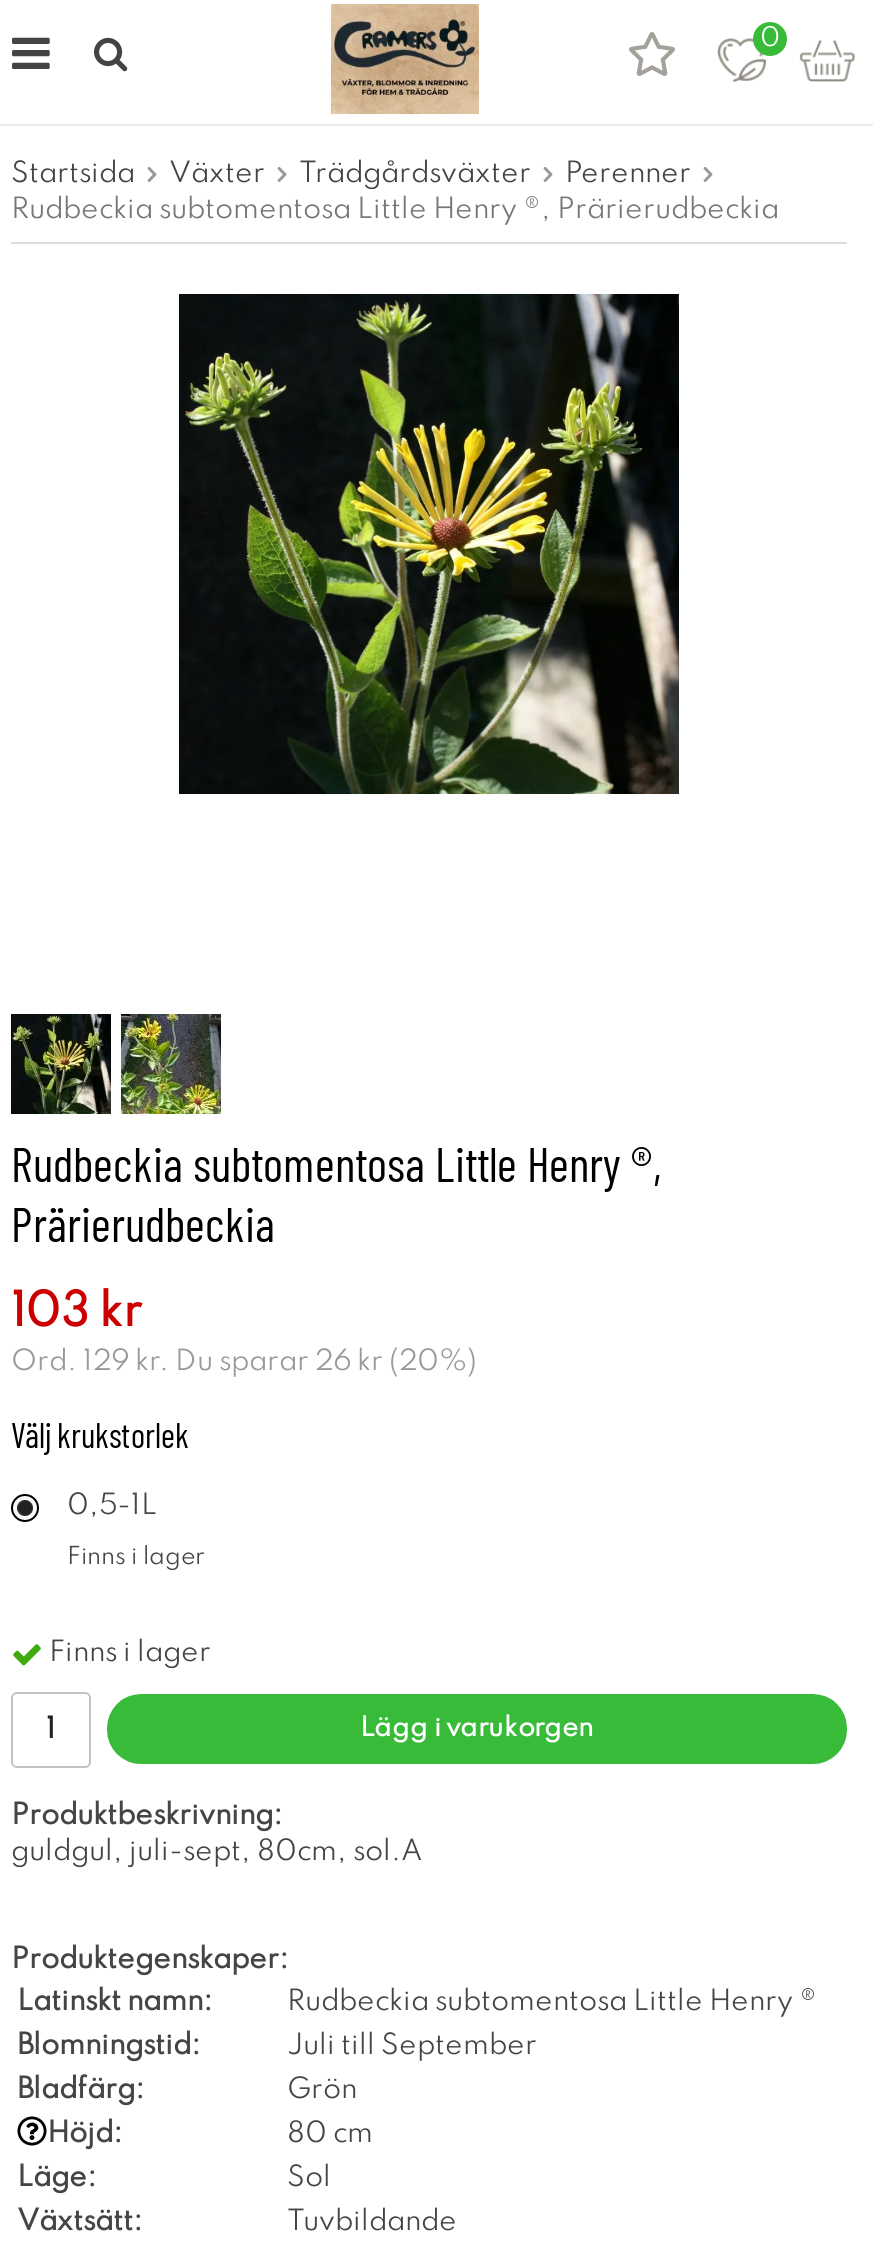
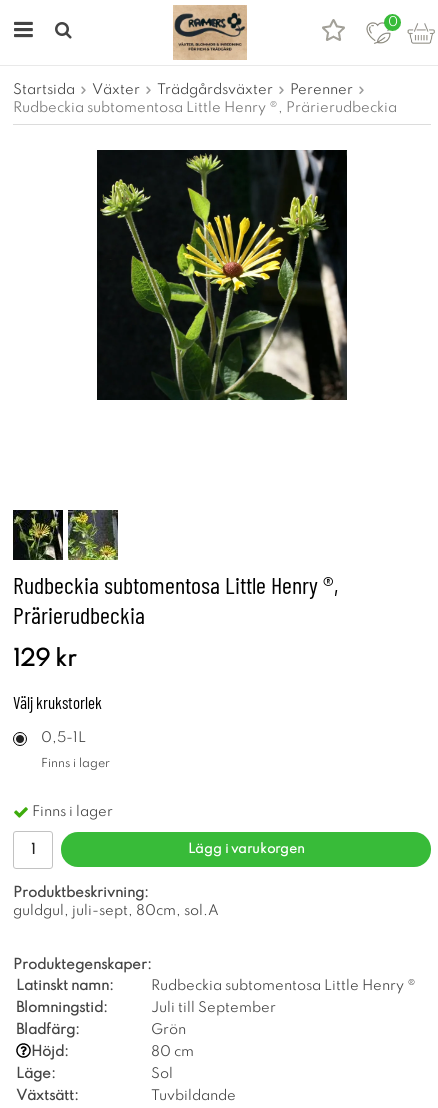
[11,1290,477,1376] 103 kr | Ord. 129 kr. Du sparar 26 kr (20%) -> [13,648,76,671] 129 kr

